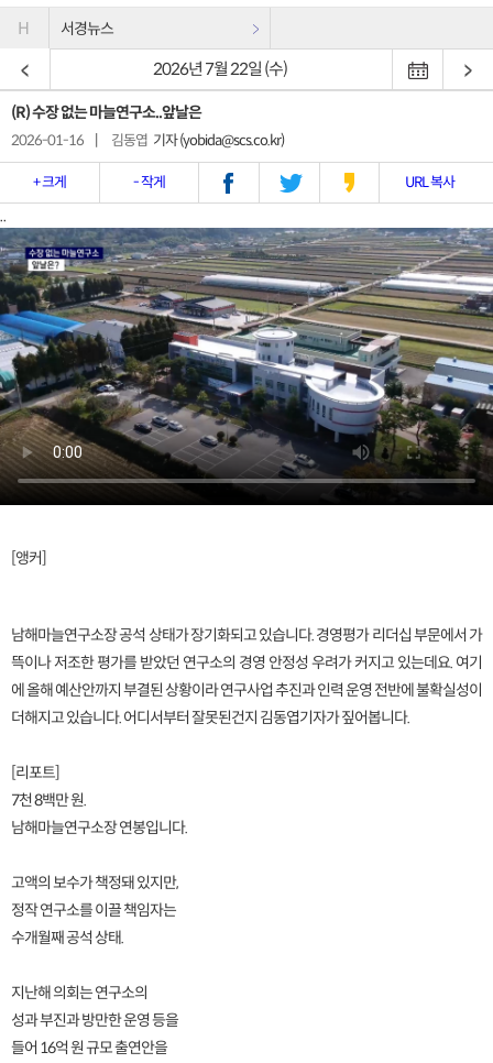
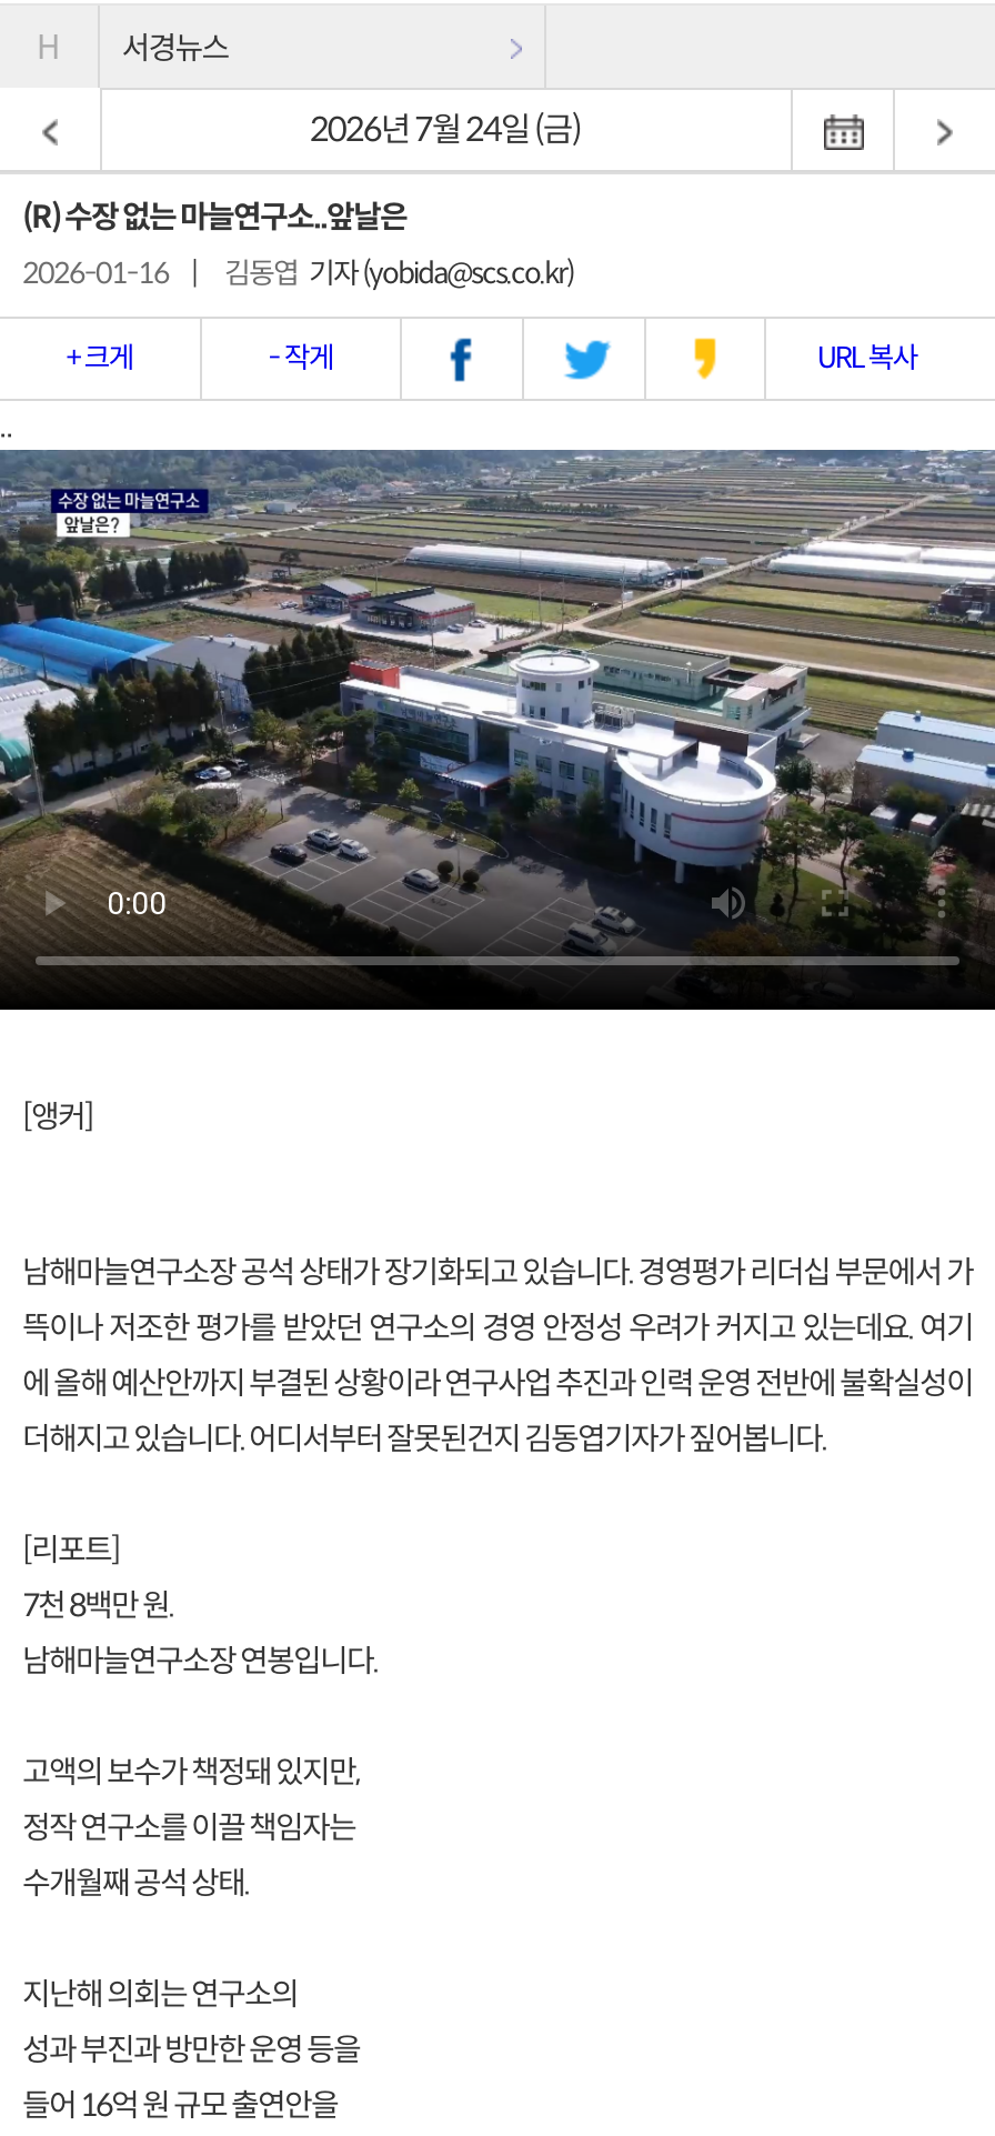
[153,59,288,80] 2026년 7월 22일 (수) -> [309,108,580,151] 2026년 7월 24일 (금)

